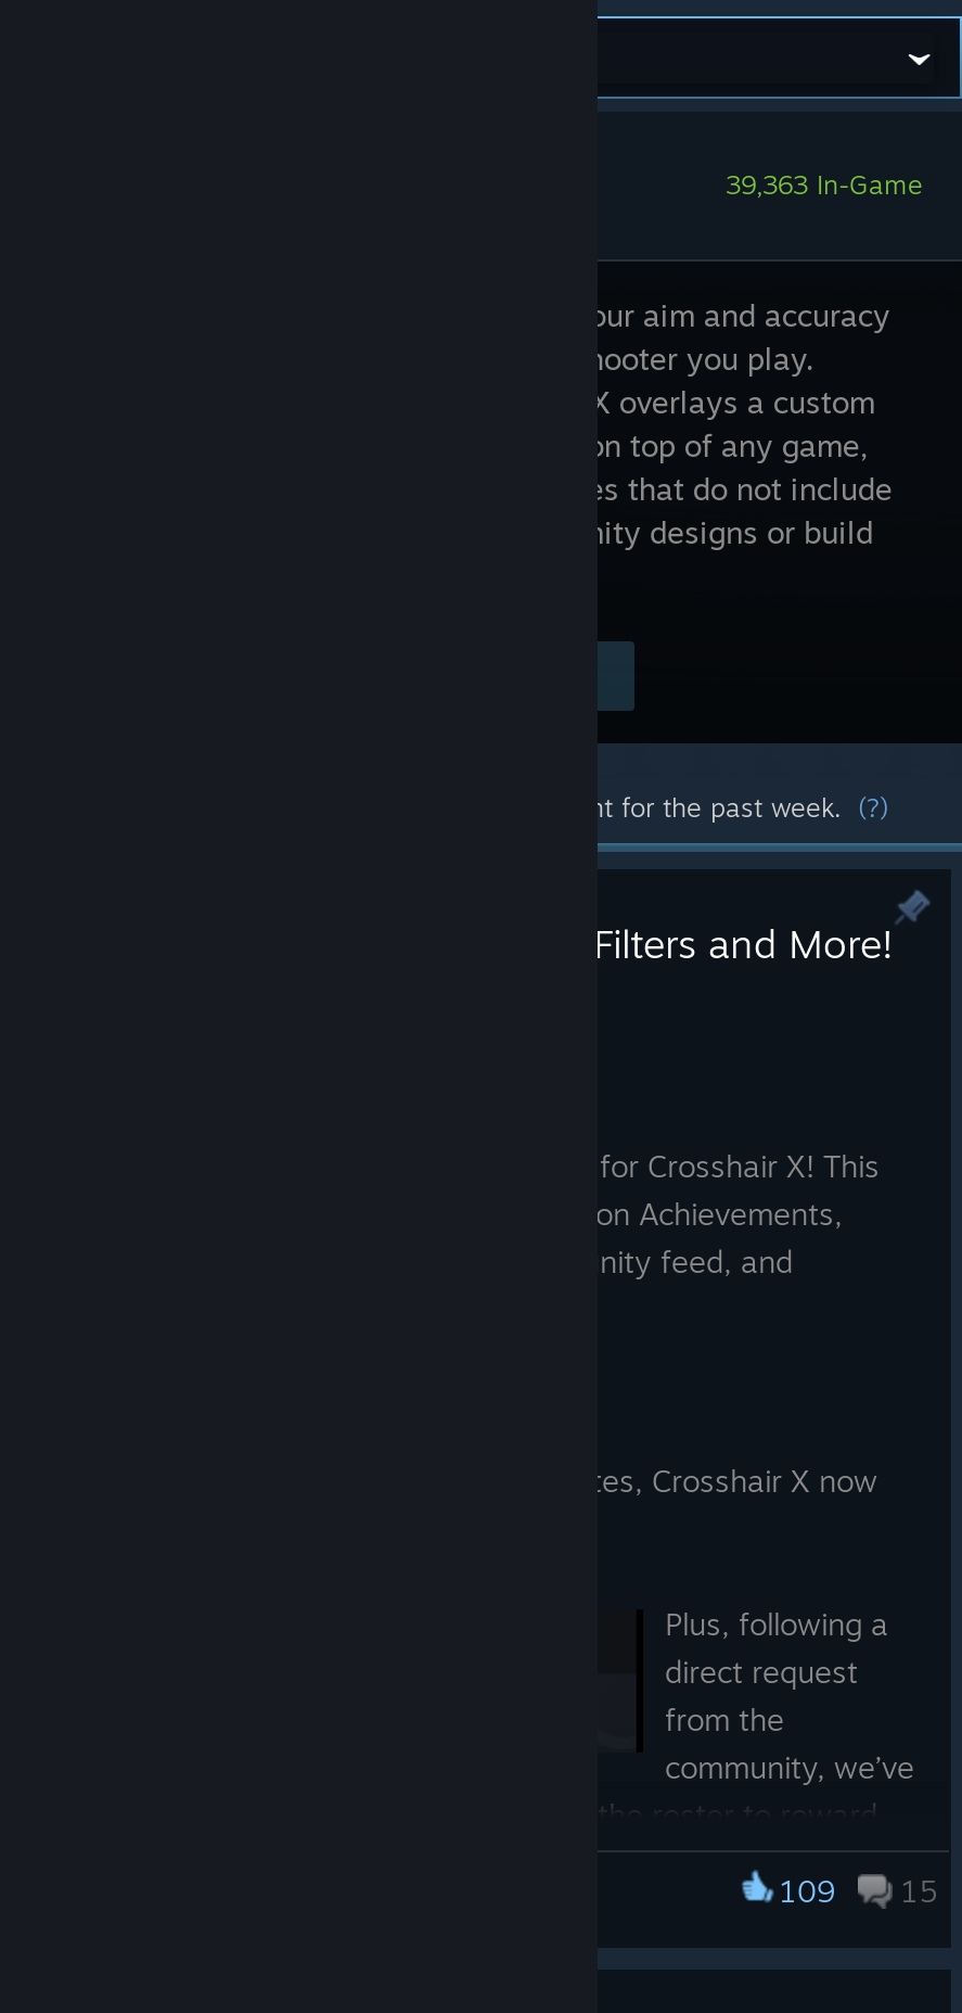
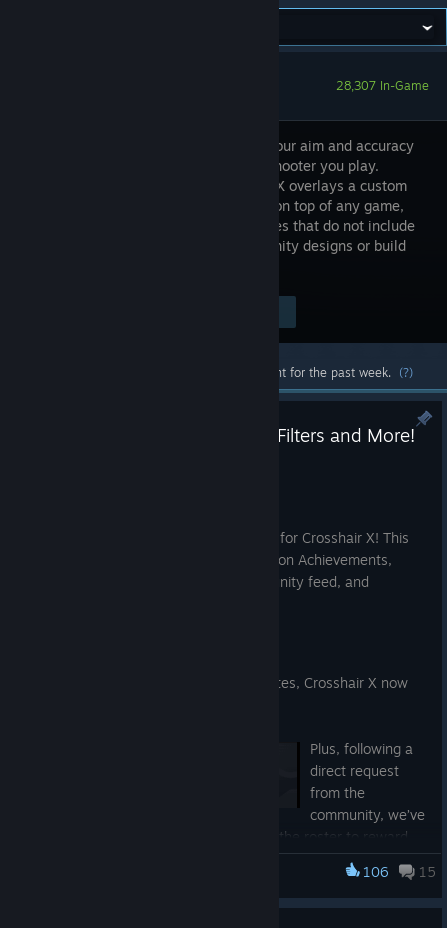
[726,168,923,201] 39,363 In-Game -> [336,78,429,93] 28,307 In-Game
[780,1872,938,1909] 109 15 -> [363,863,436,880] 106 15

